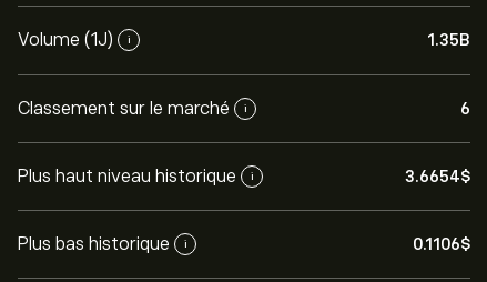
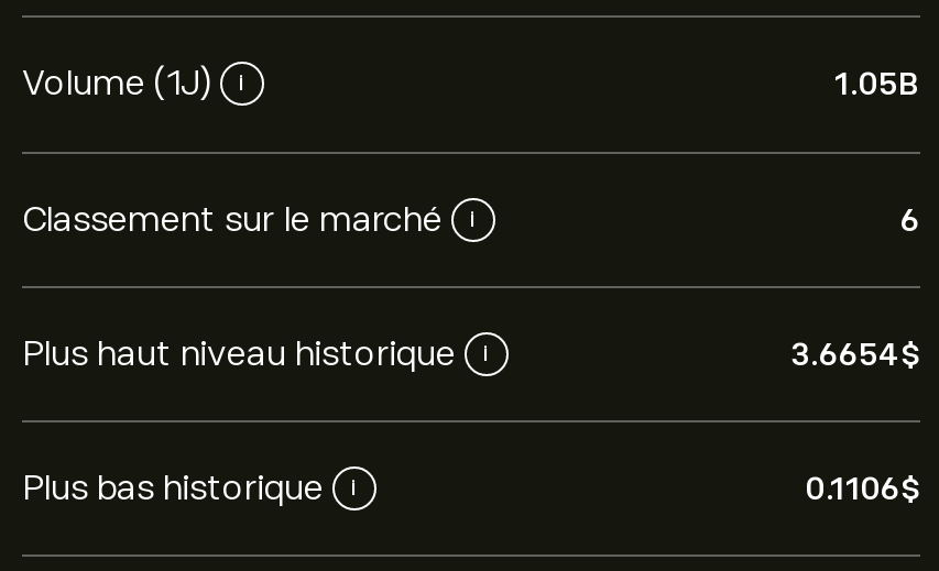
[427,31,470,49] 1.35B -> [834,66,920,101] 1.05B

